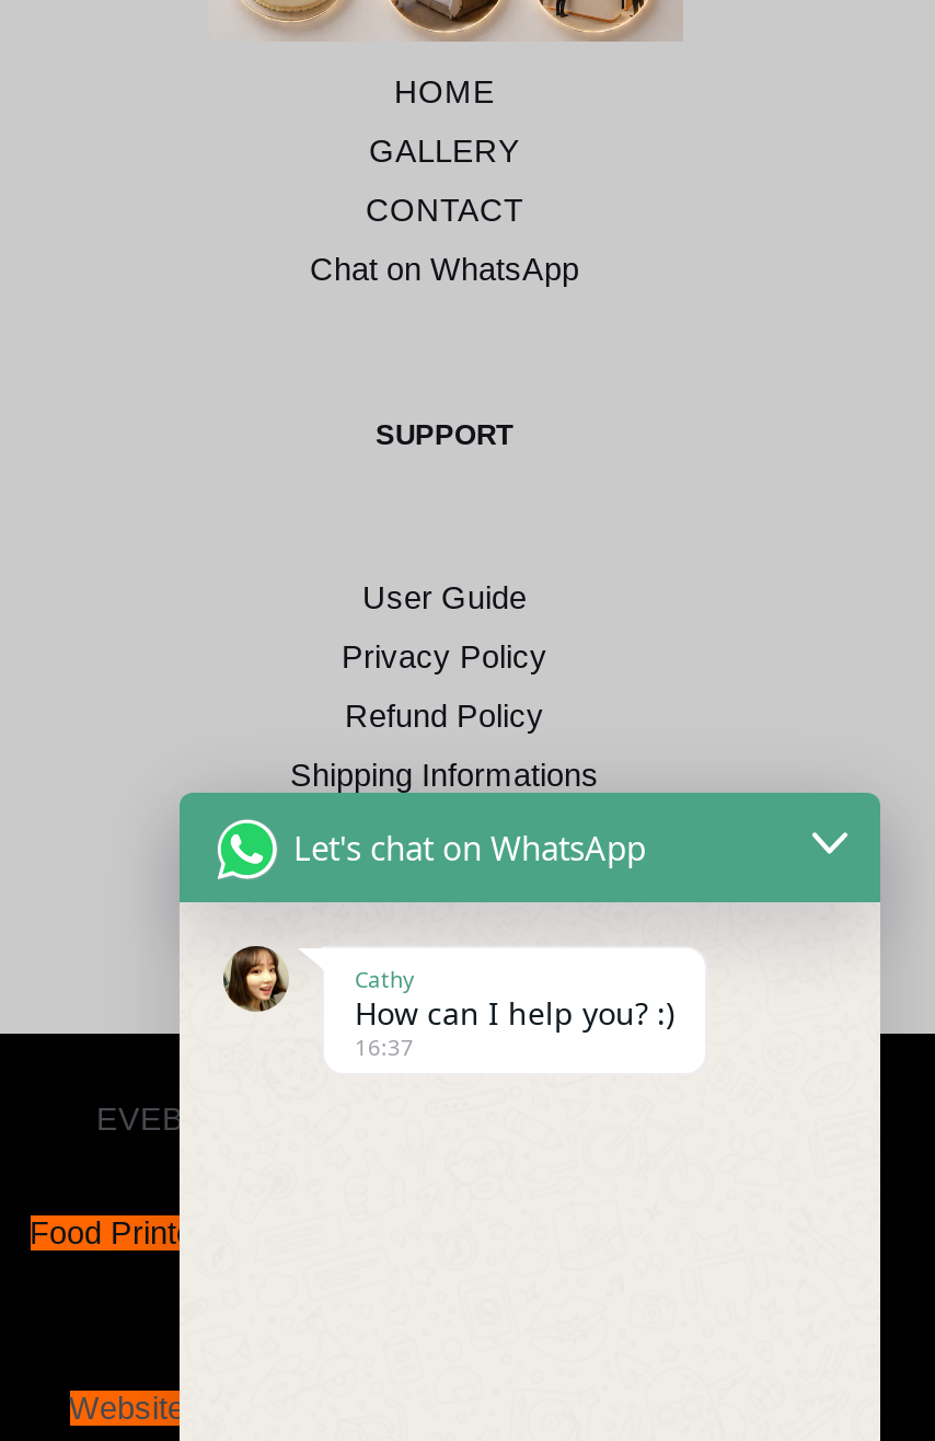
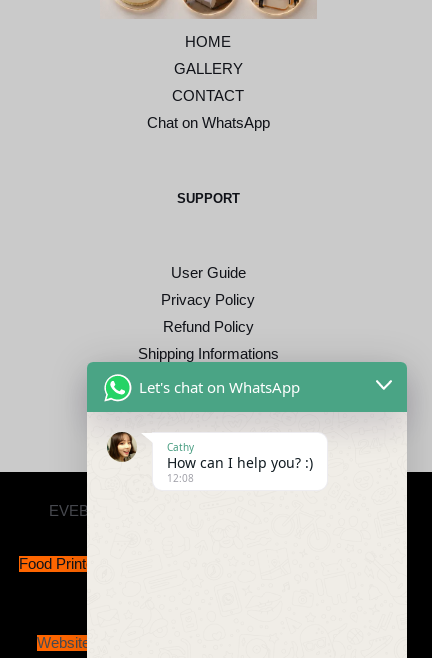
[355,1032,414,1063] 16:37 -> [167,471,194,485] 12:08

